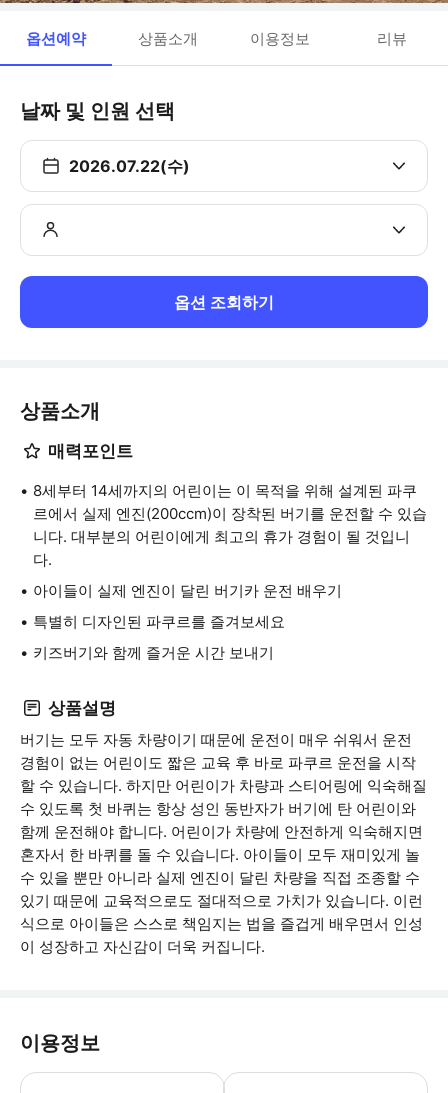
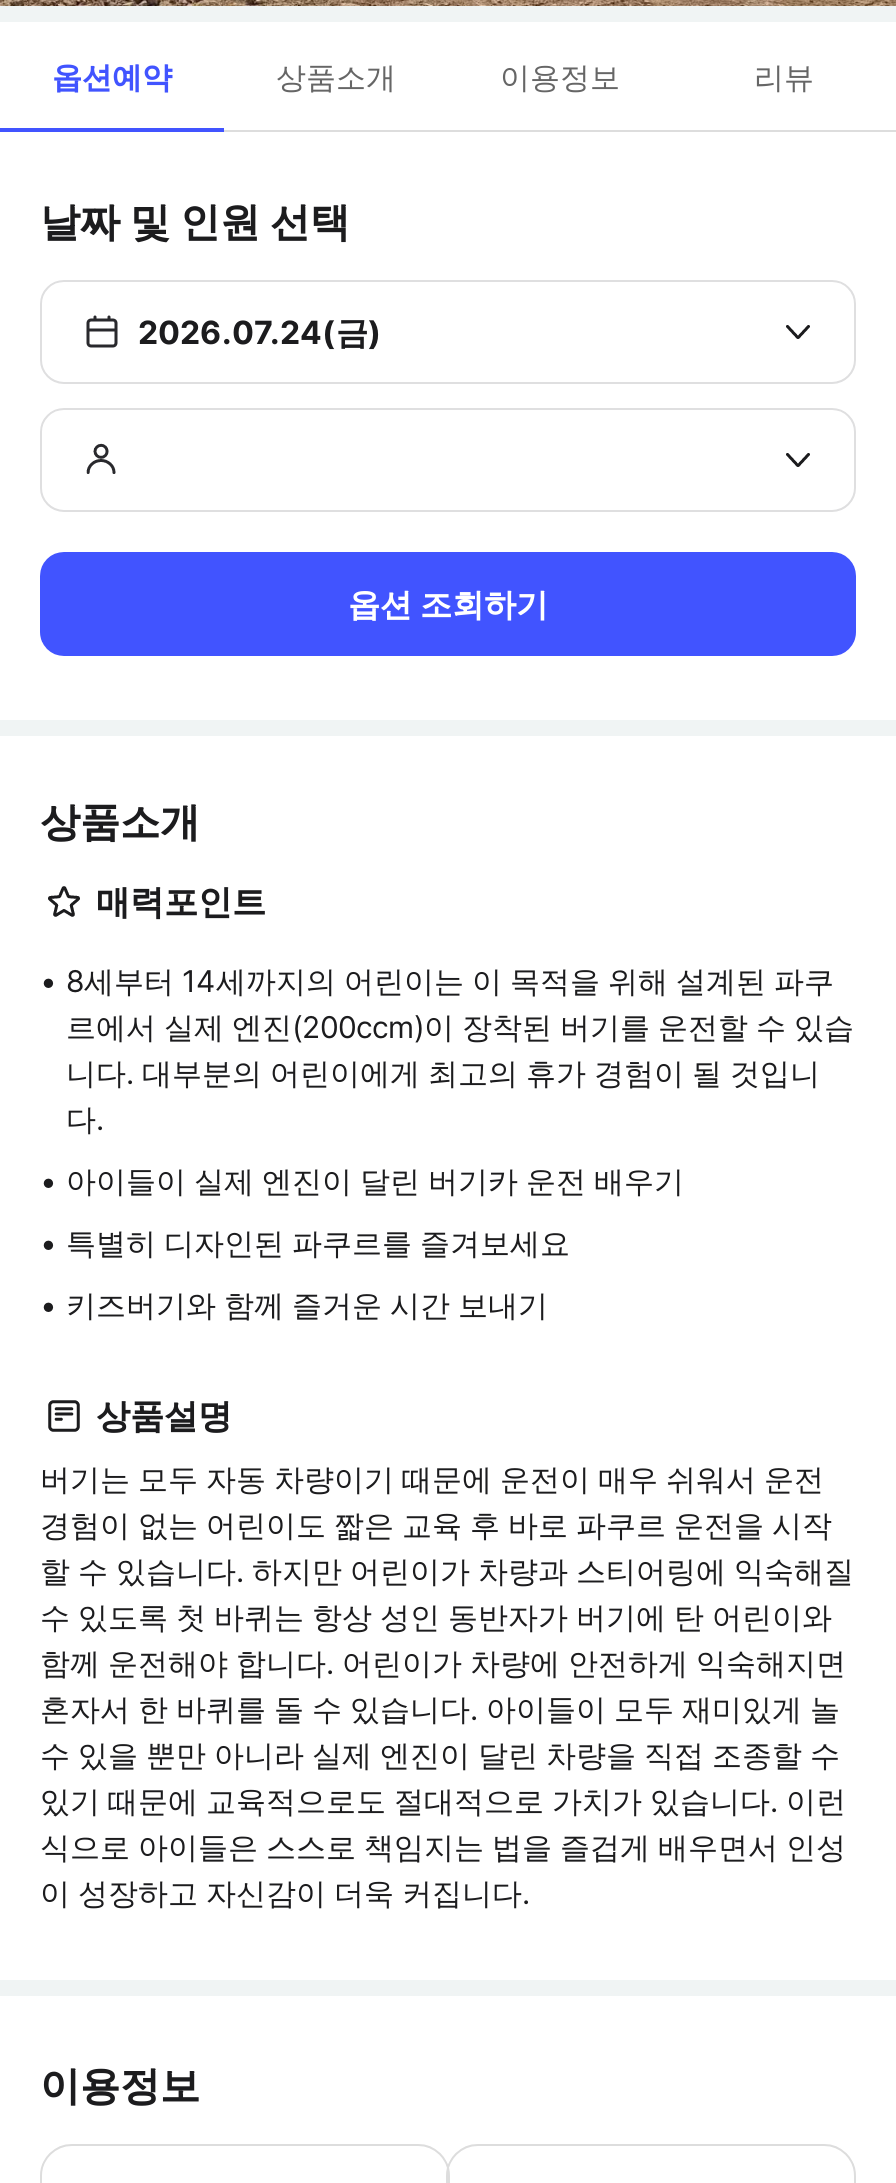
[69,156,190,176] 2026.07.22(수) -> [138,312,382,352] 2026.07.24(금)

